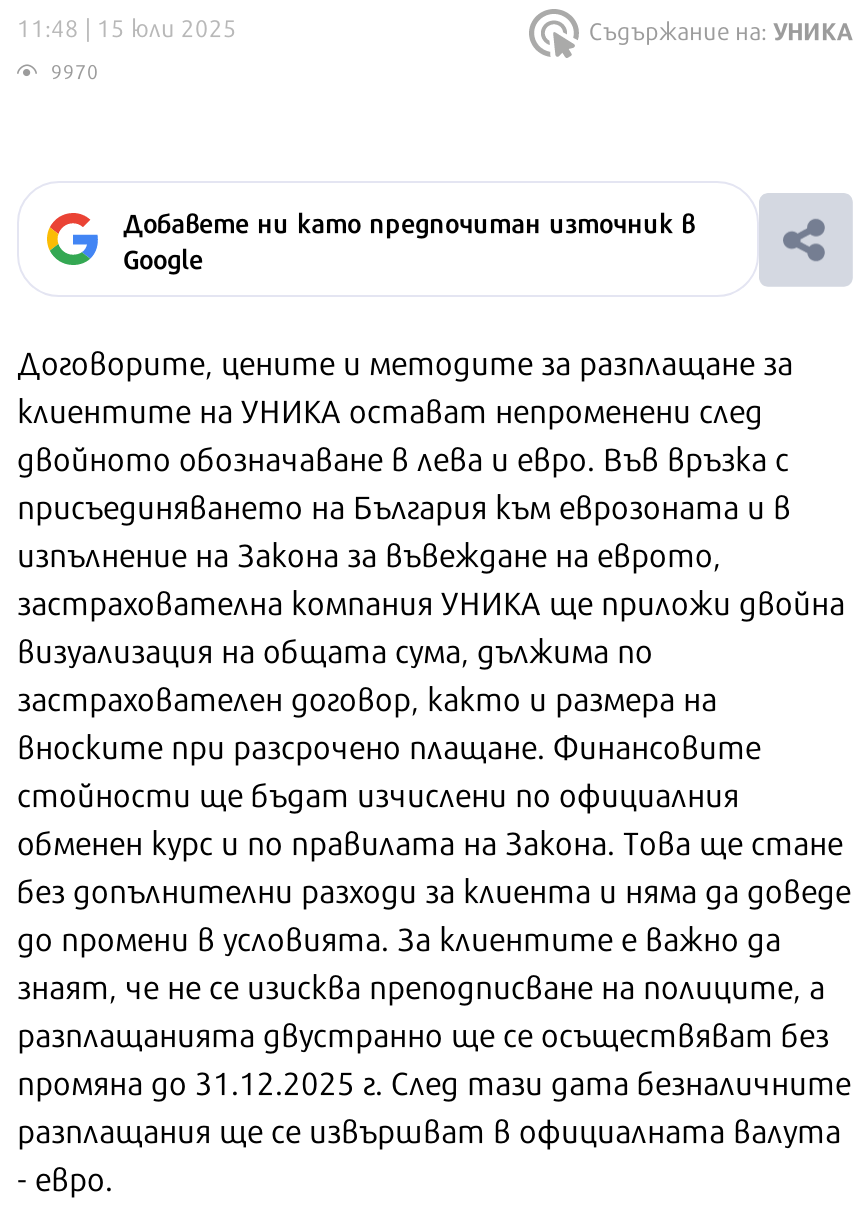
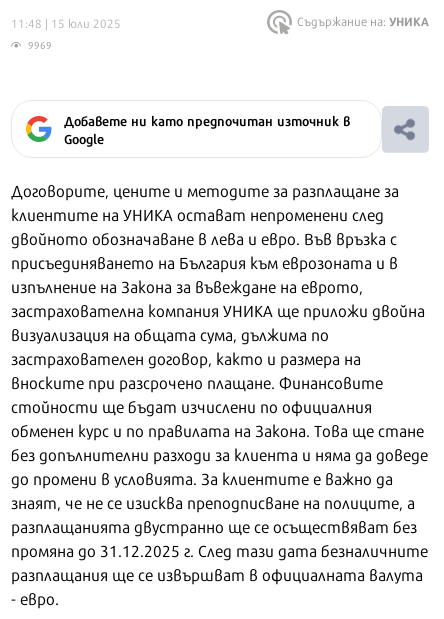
[51,55,99,85] 9970 -> [28,37,52,52] 9969

